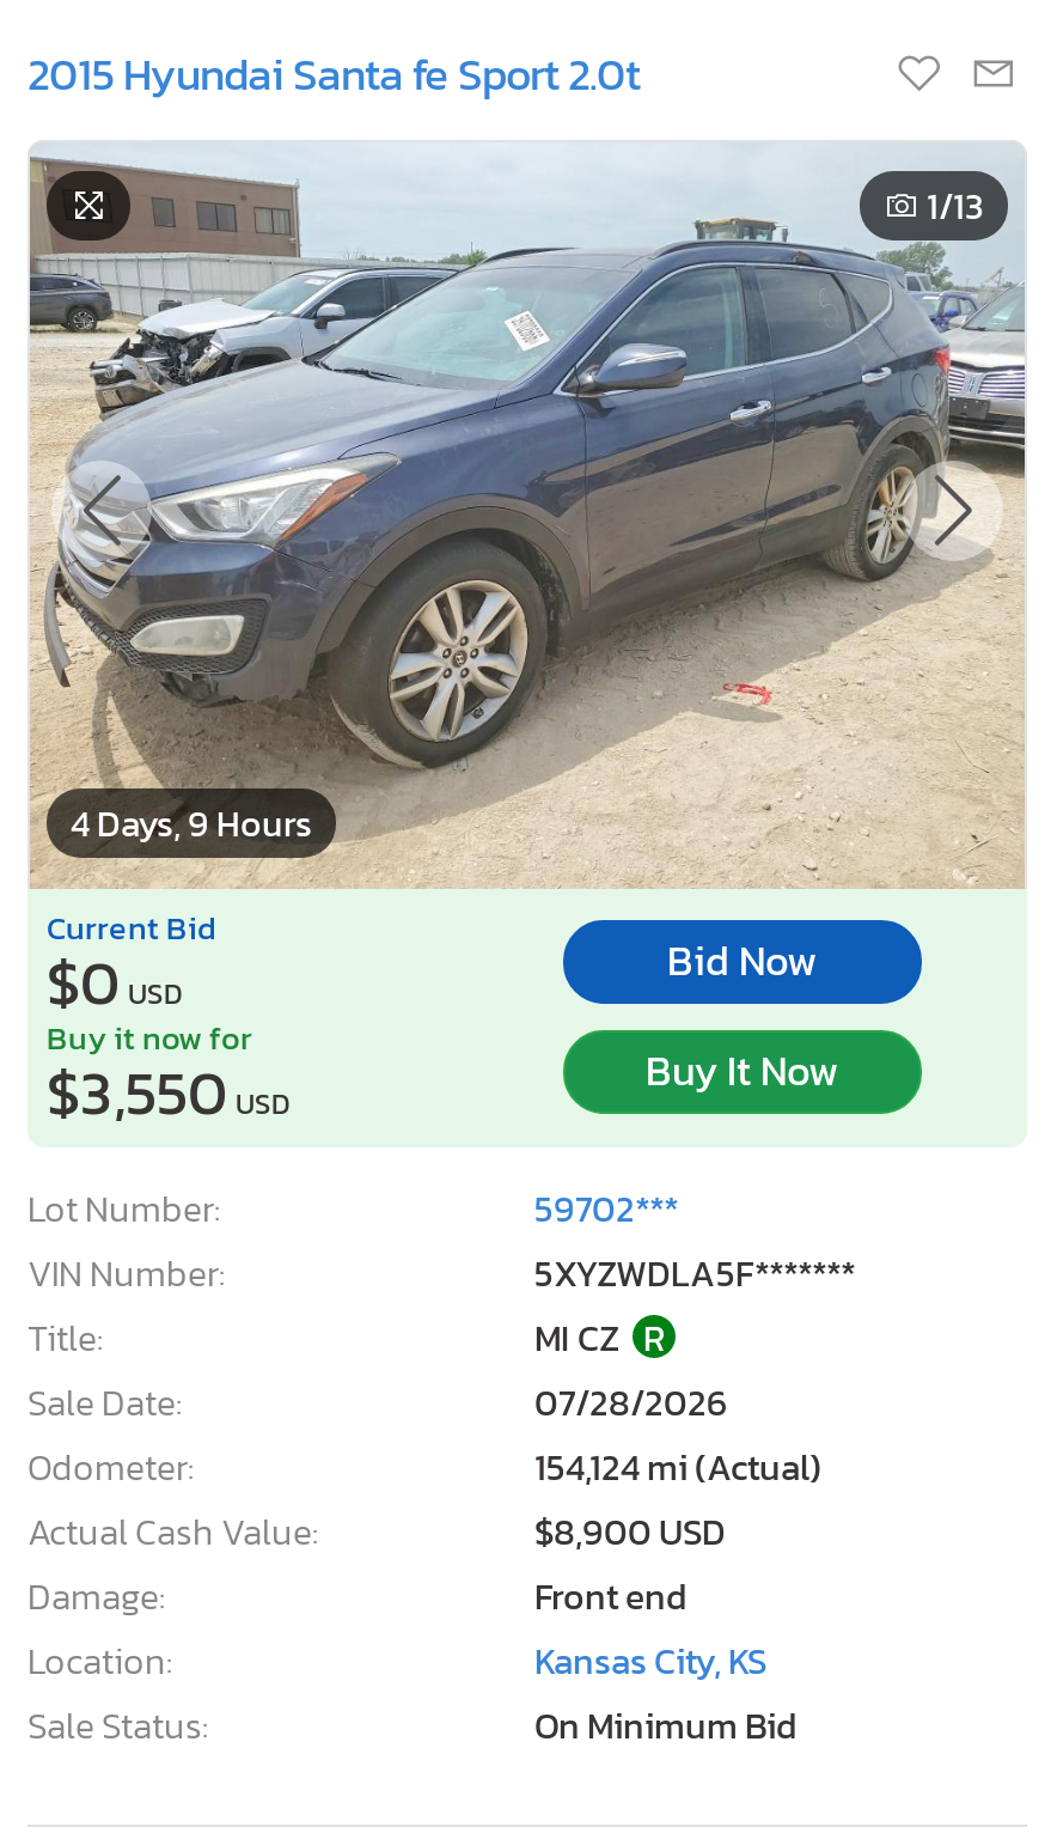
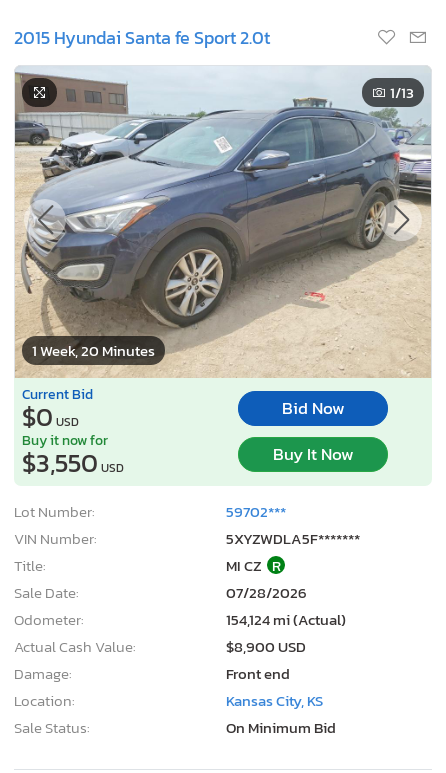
[71,795,312,850] 4 Days, 9 Hours -> [32,339,155,362] 1 Week, 20 Minutes

